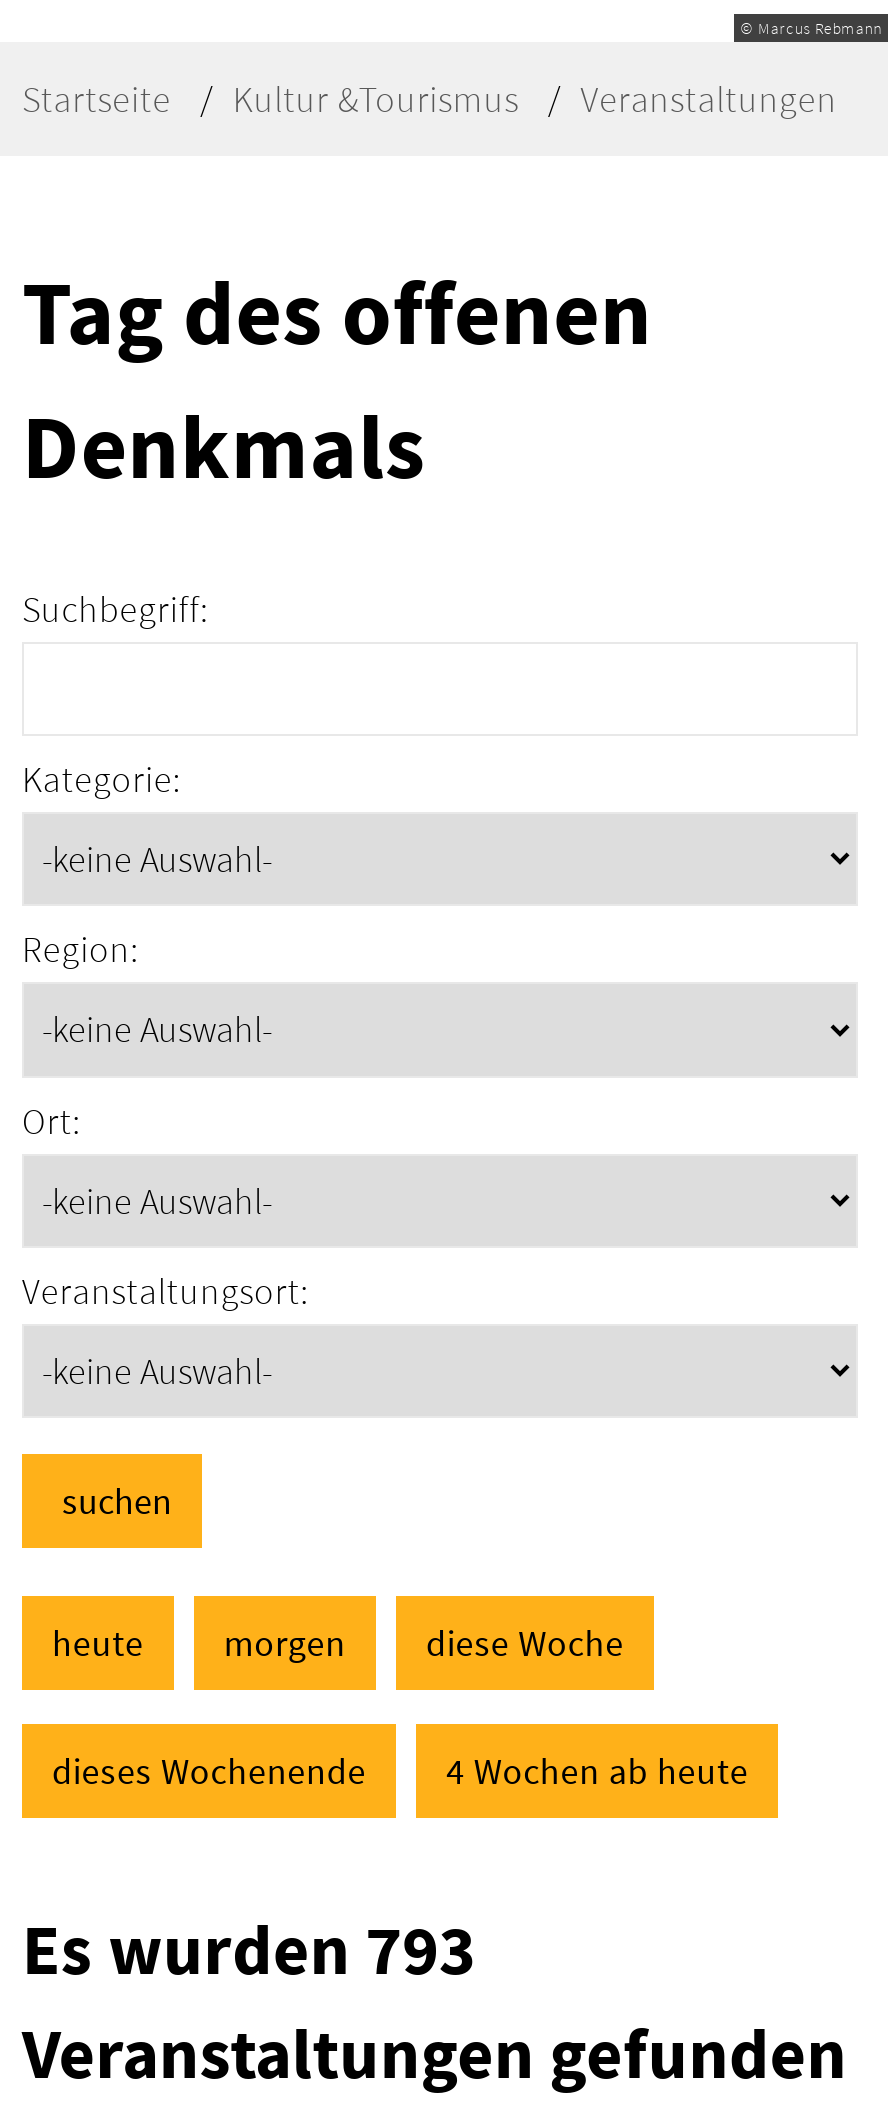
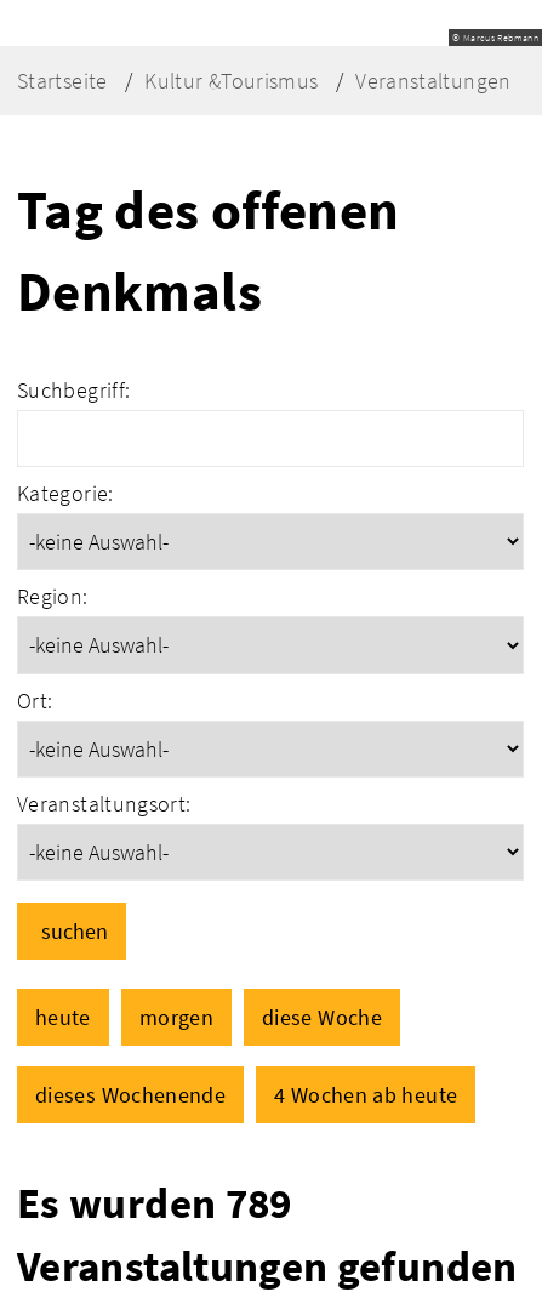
[22,1906,475,1994] Es wurden 793 -> [17,1177,292,1230] Es wurden 789

